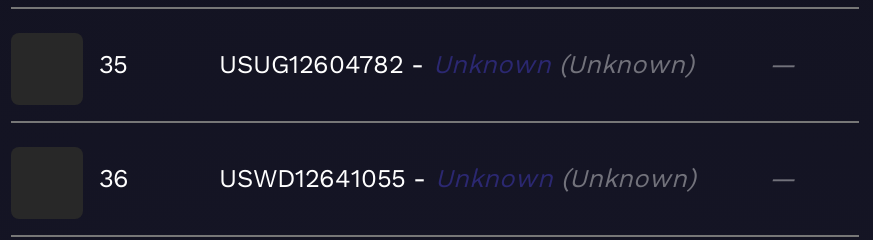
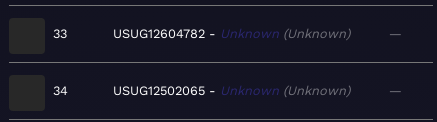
[99,50,127,80] 35 -> [53,26,67,41] 33
[99,164,405,194] 36 | USWD12641055 -> [53,83,205,98] 34 | USUG12502065

